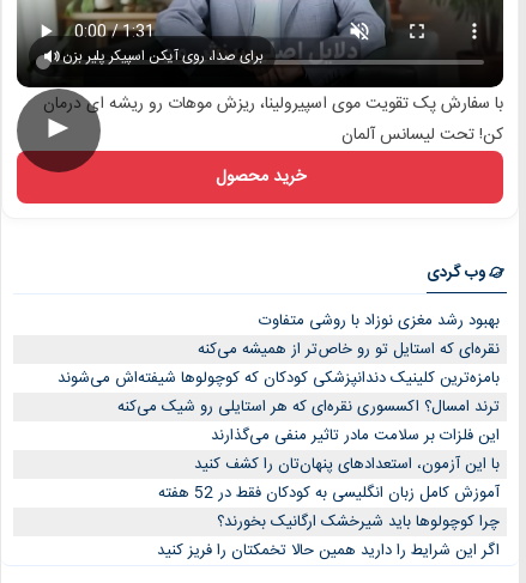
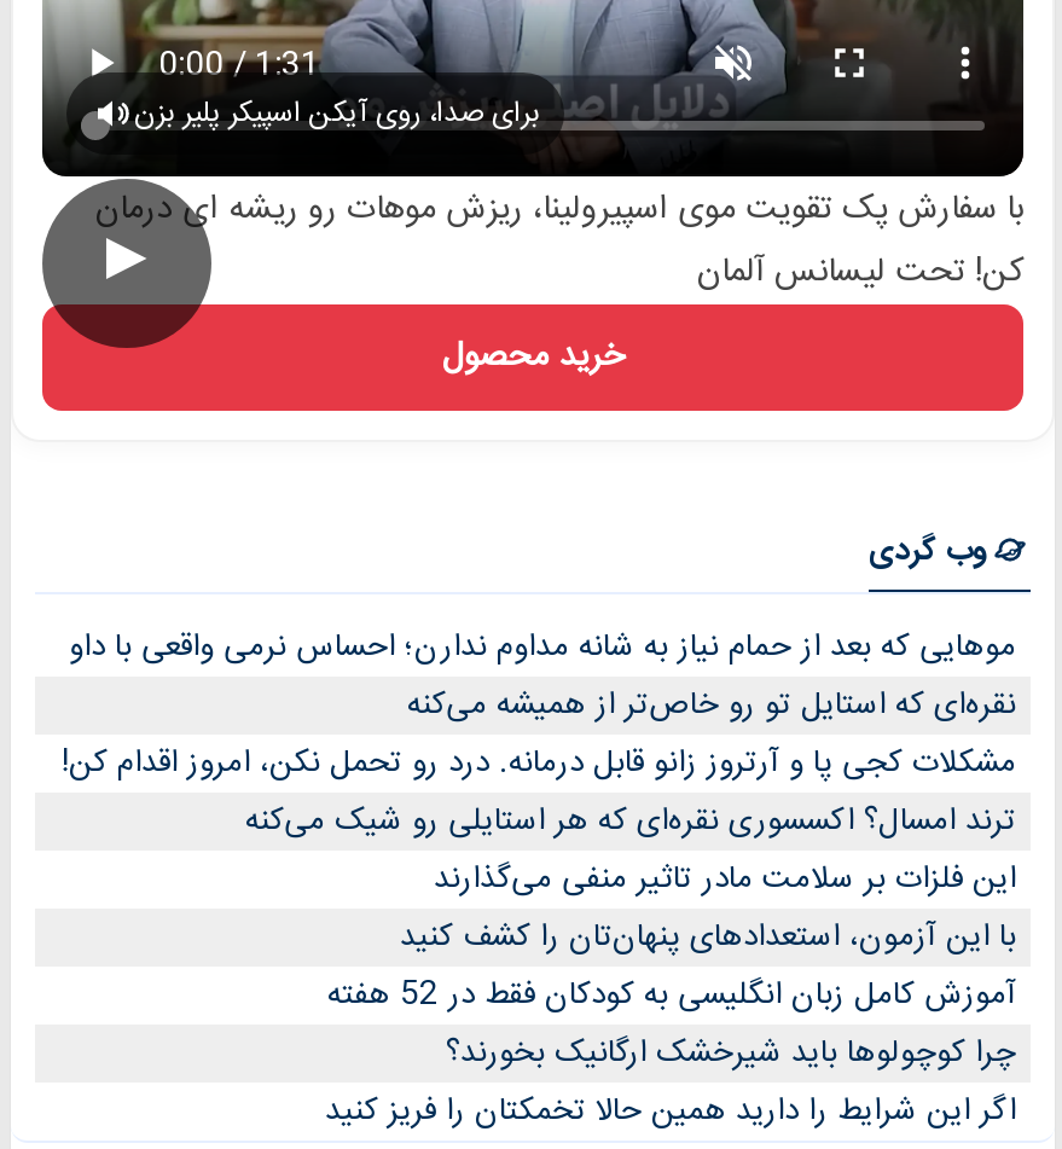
[259,307,500,334] بهبود رشد مغزی نوزاد با روشی متفاوت -> [69,621,1016,674] موهایی که بعد از حمام نیاز به شانه مداوم ندارن؛ احساس نرمی واقعی با داو
[58,365,500,391] بامزه‌ترین کلینیک دندانپزشکی کودکان که کوچولوها شیفته‌اش می‌شوند -> [62,737,1016,790] مشکلات کجی پا و آرتروز زانو قابل درمانه. درد رو تحمل نکن، امروز اقدام کن!

